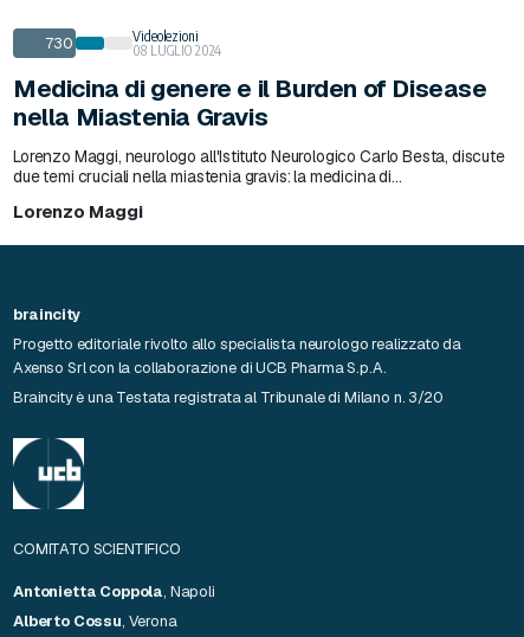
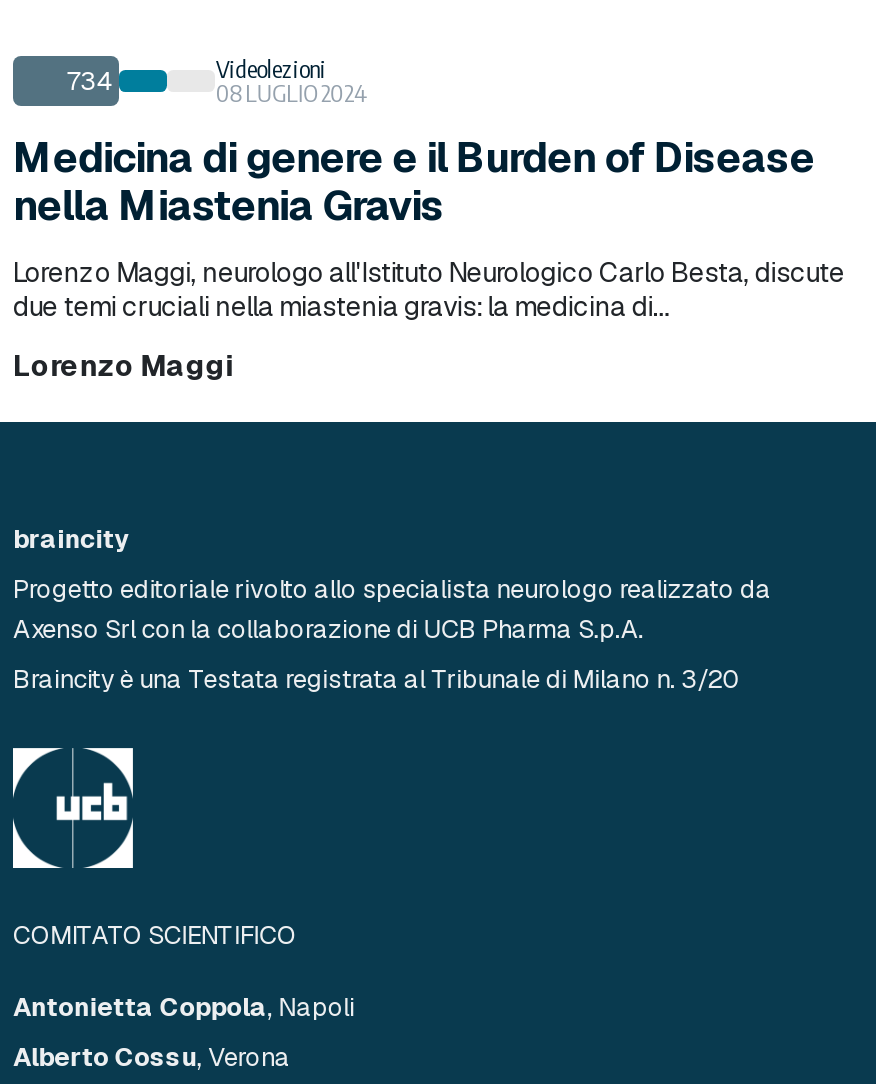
[45,33,73,54] 730 -> [66,64,114,98] 734

